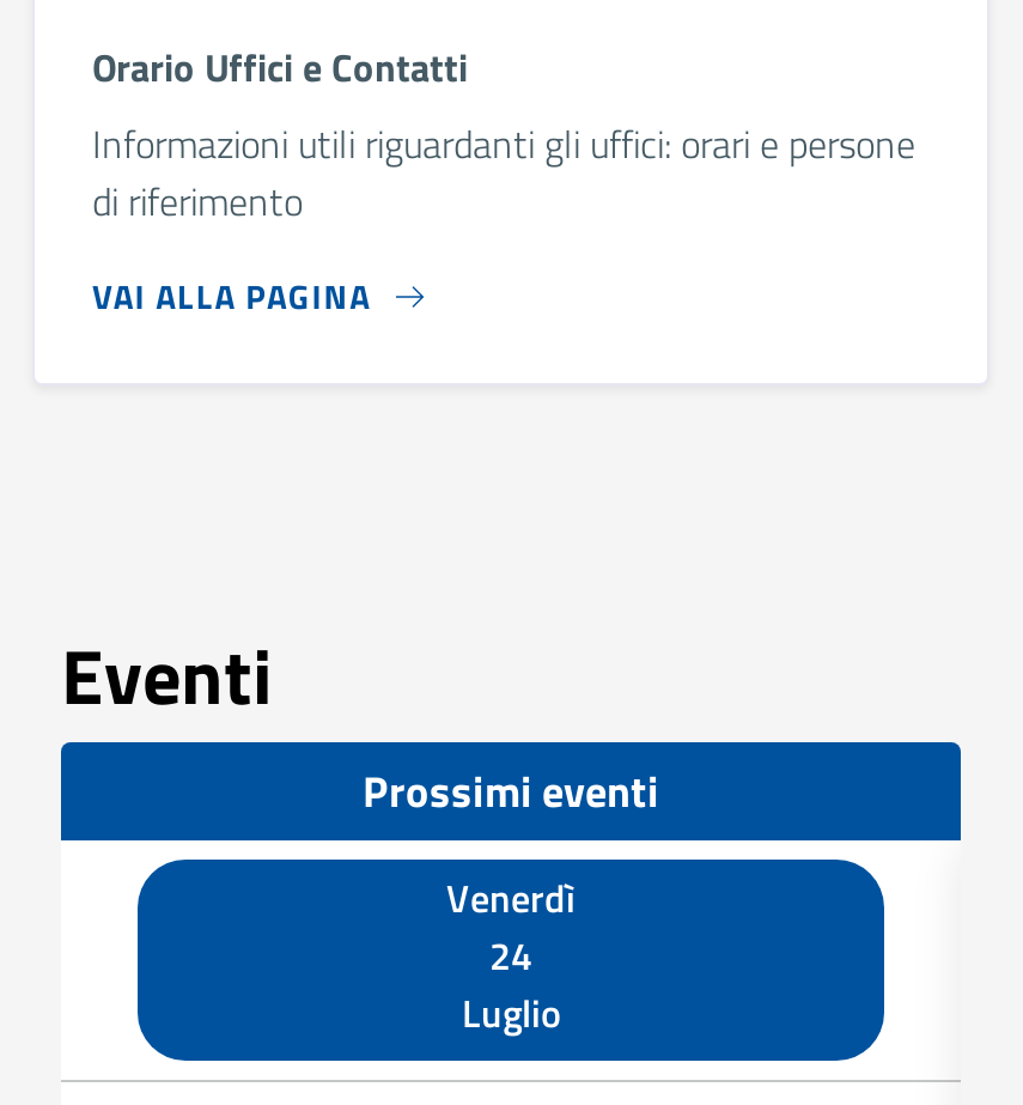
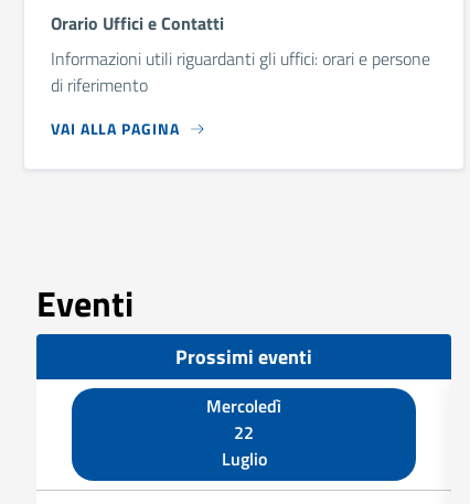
[446,869,576,984] Venerdì | 24 -> [206,393,281,446] Mercoledì | 22

